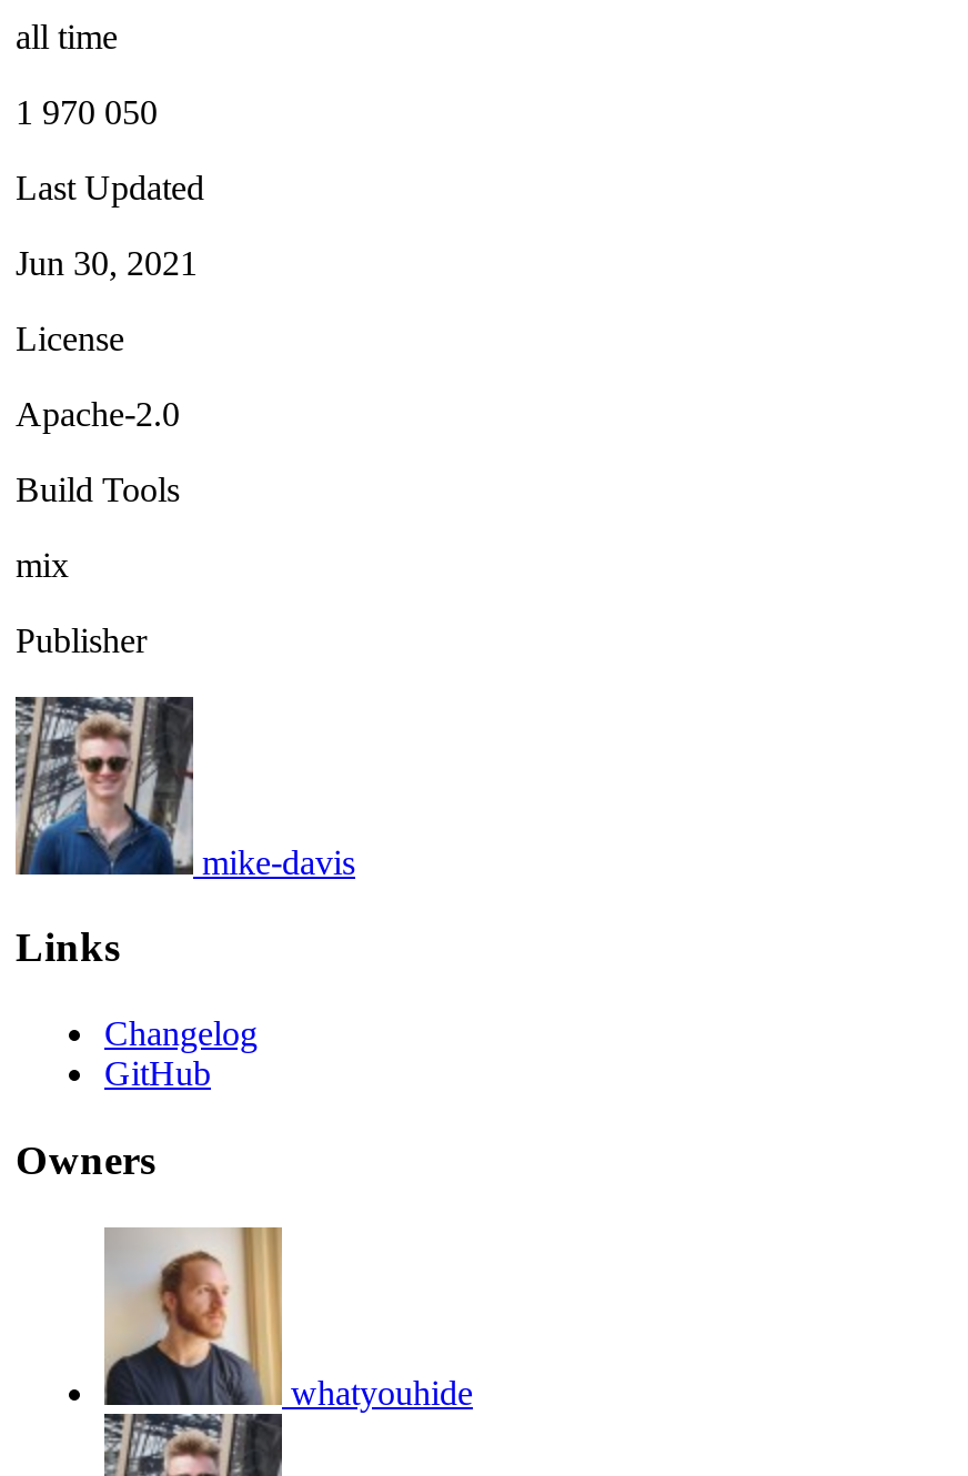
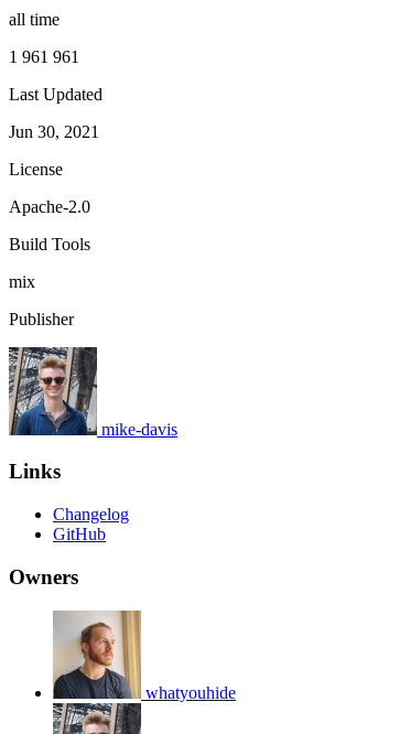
[16,93,158,130] 1 970 050 -> [9,47,79,66] 1 961 961

